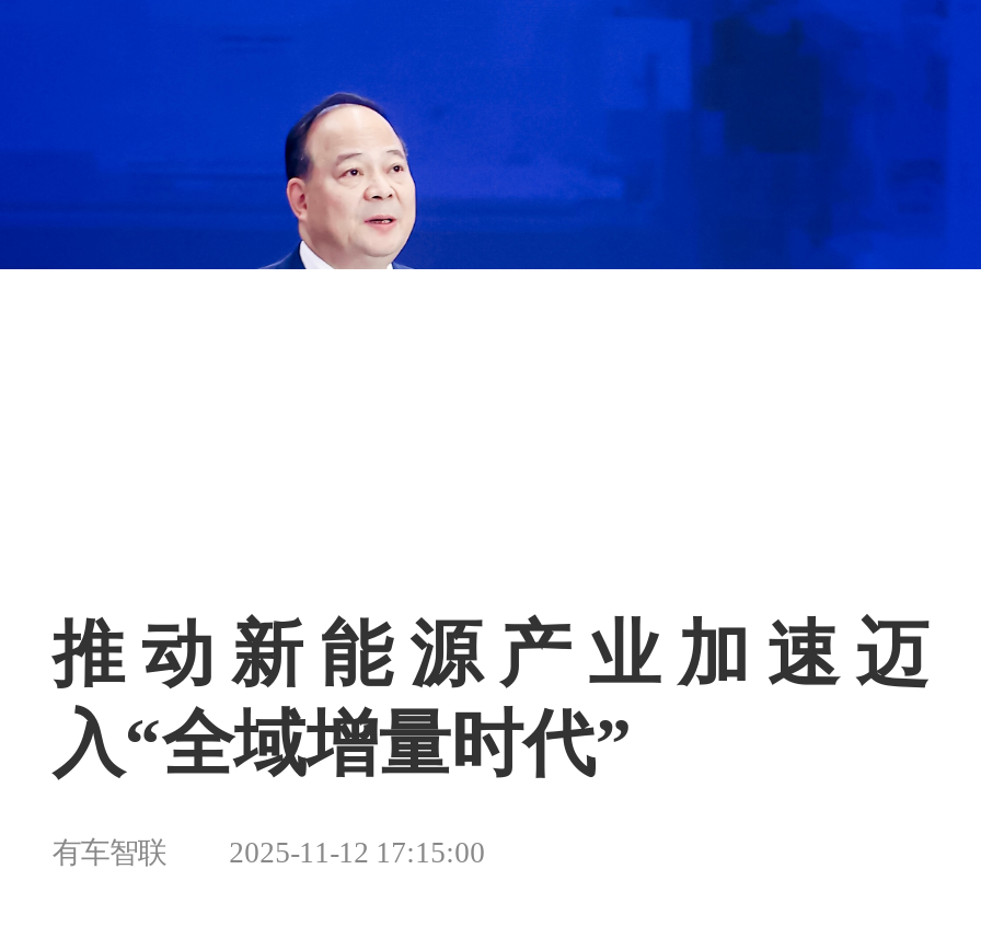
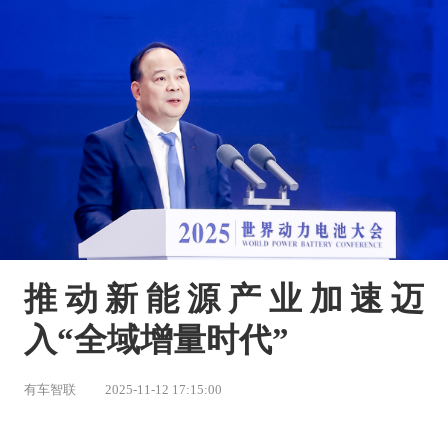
none -> [3,123,445,261] [image]

